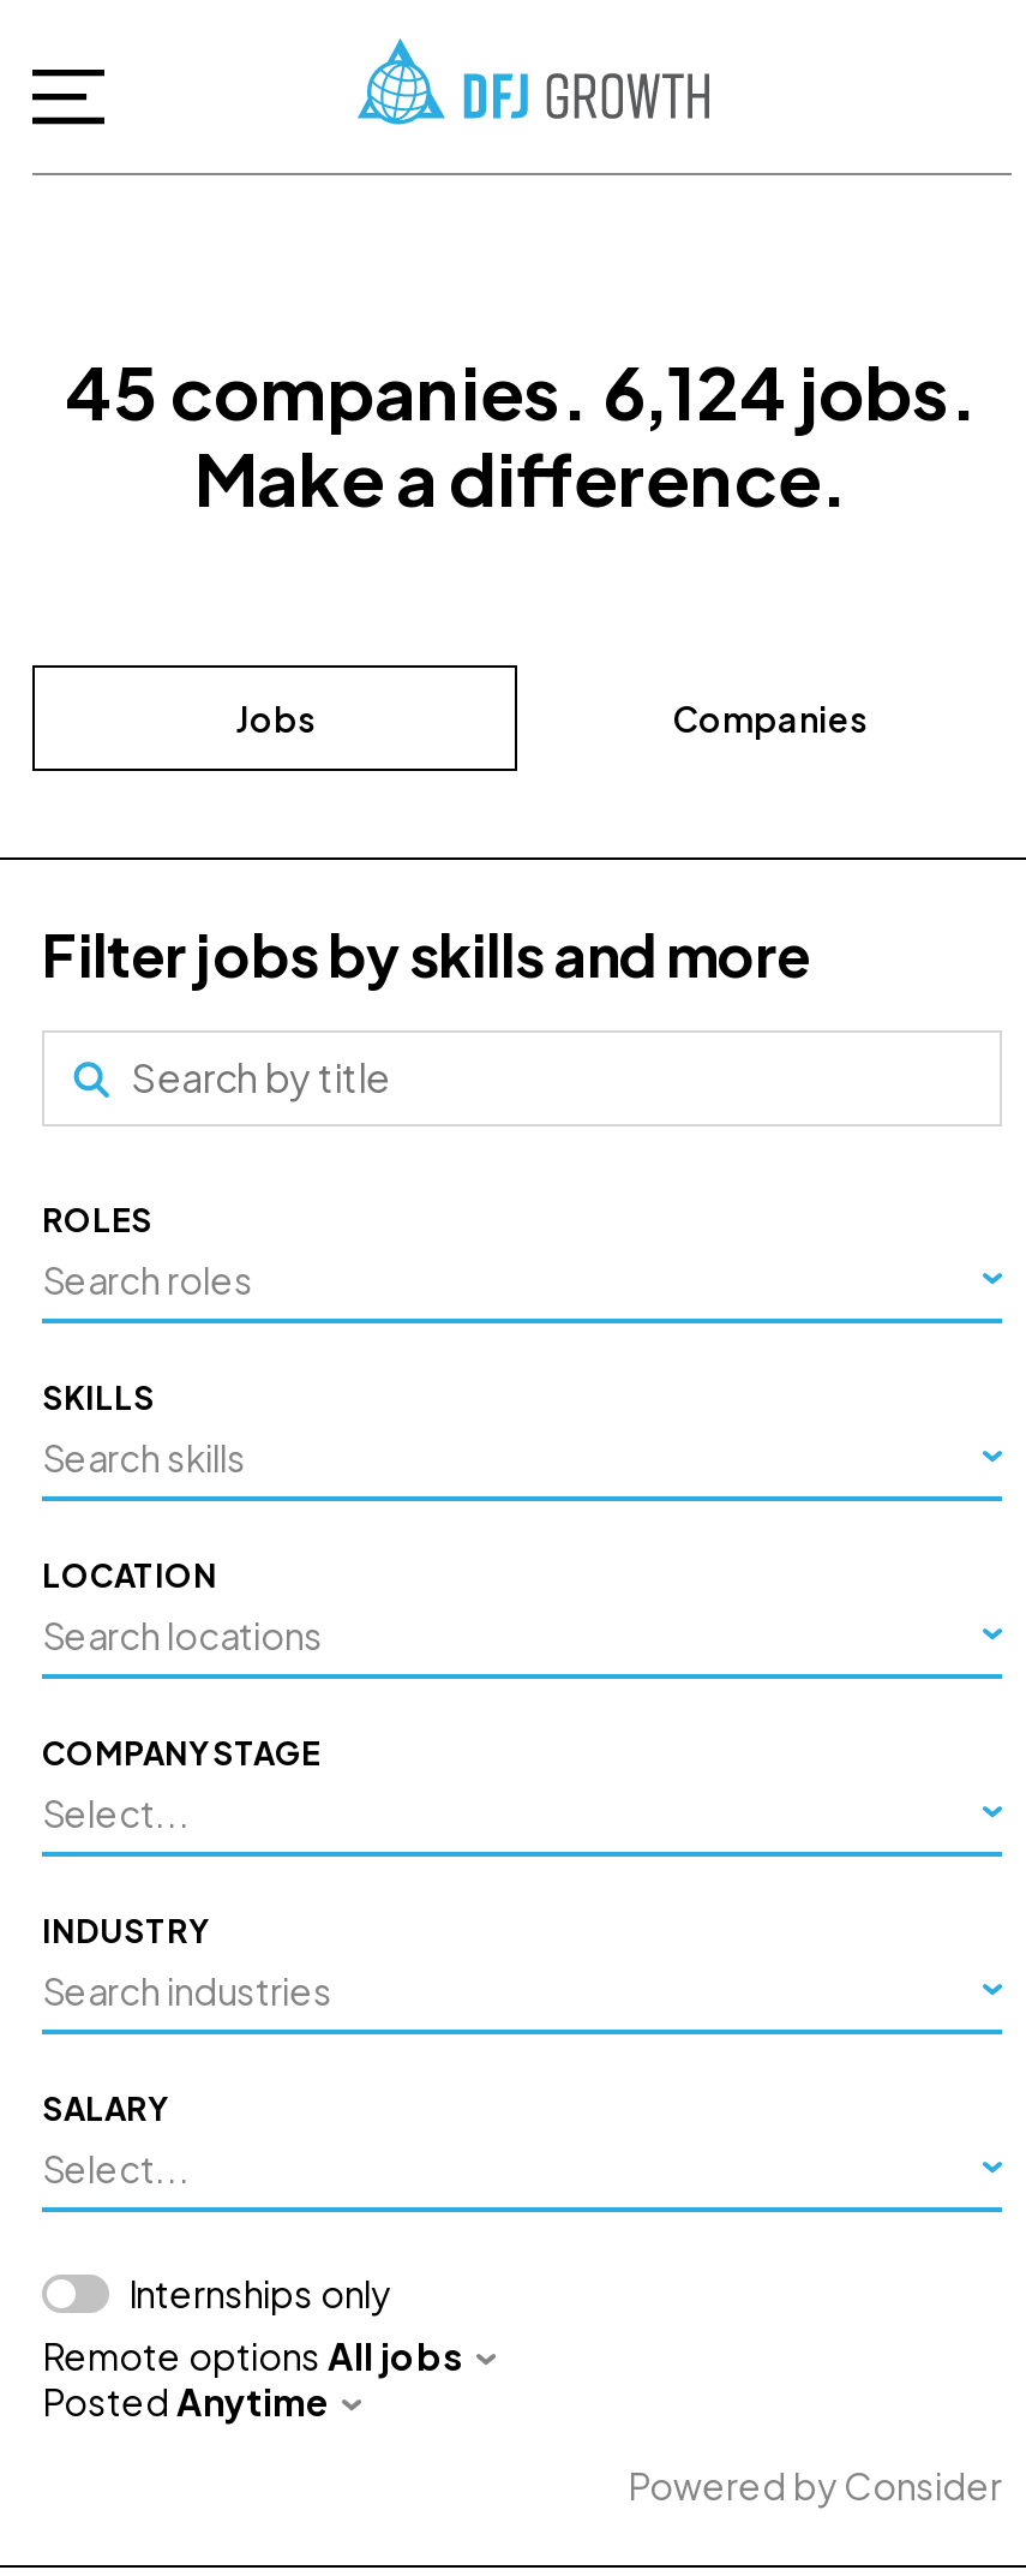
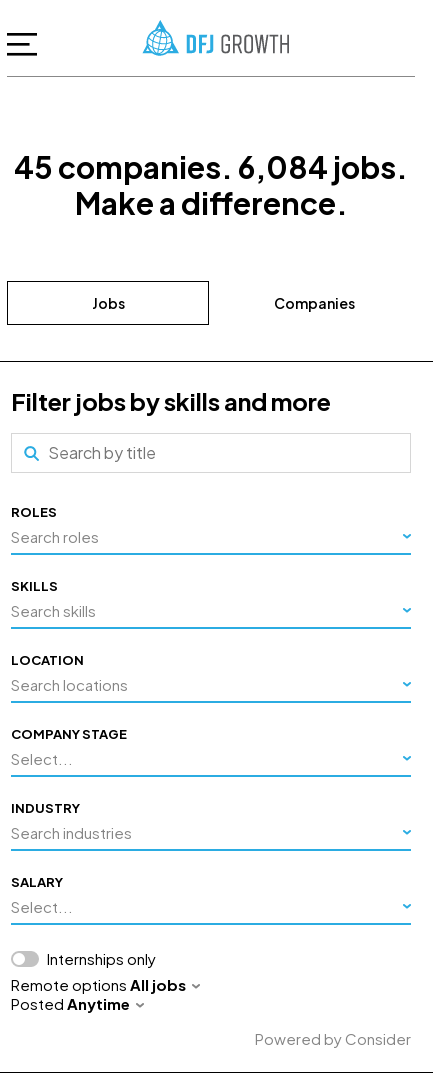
[65,345,979,437] 45 companies. 6,124 jobs. -> [14,148,408,186] 45 companies. 6,084 jobs.

